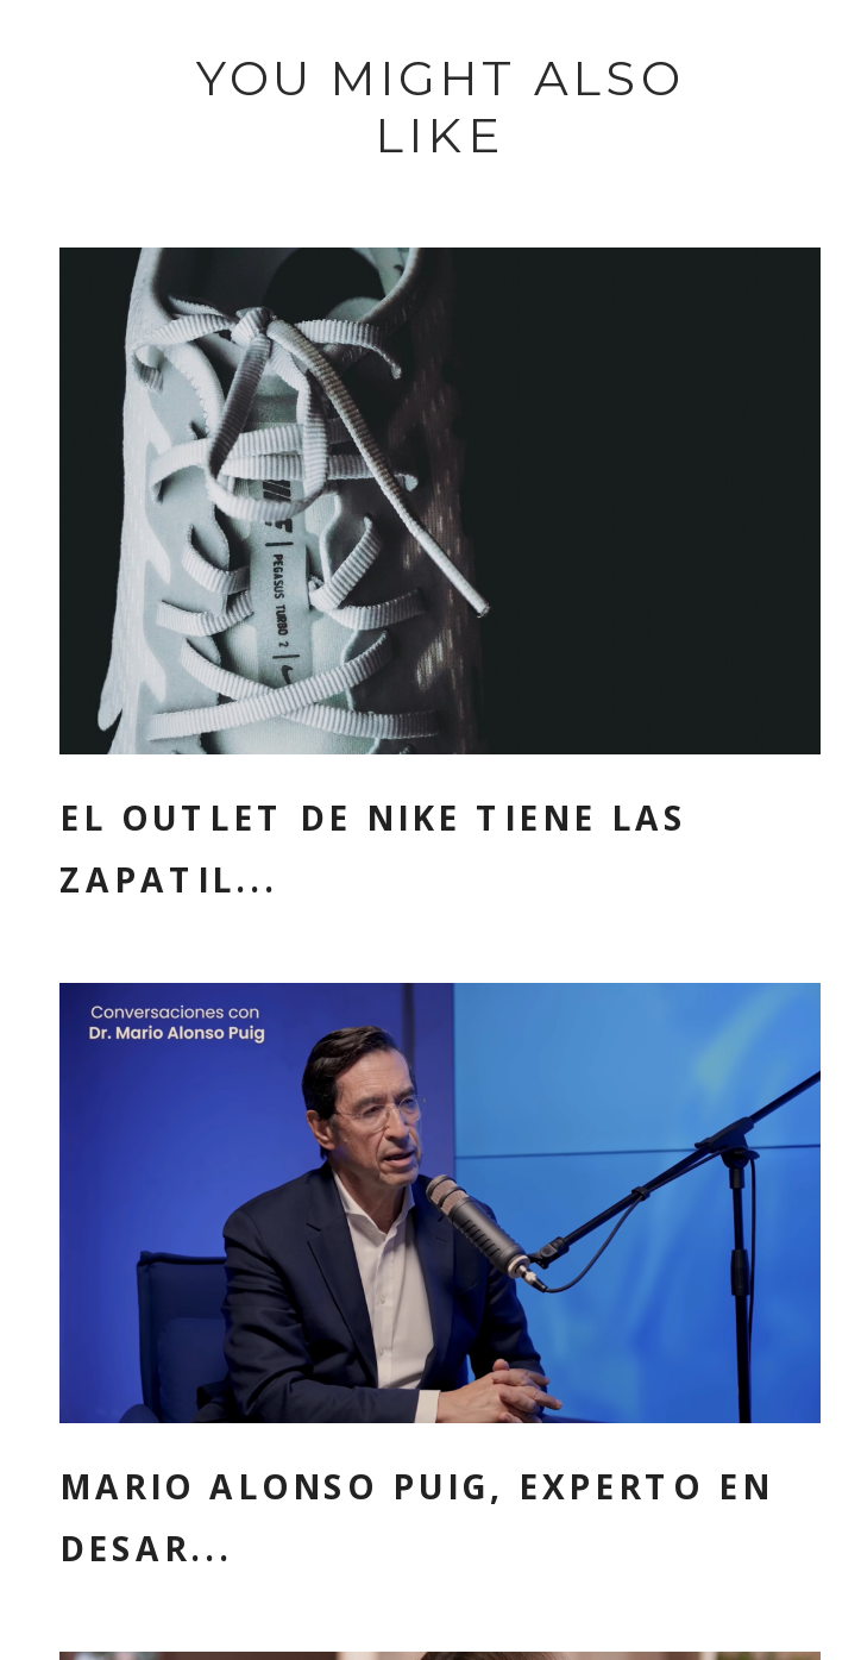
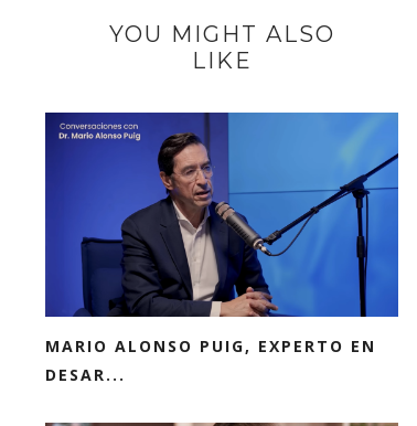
[57,245,823,902] [image] | EL OUTLET DE NIKE TIENE LAS | ZAPATIL... -> none

